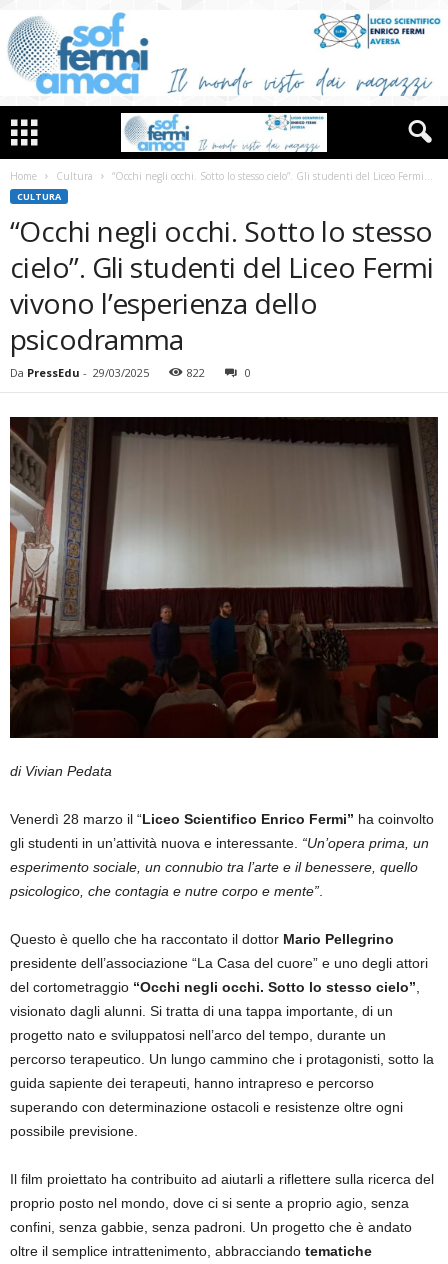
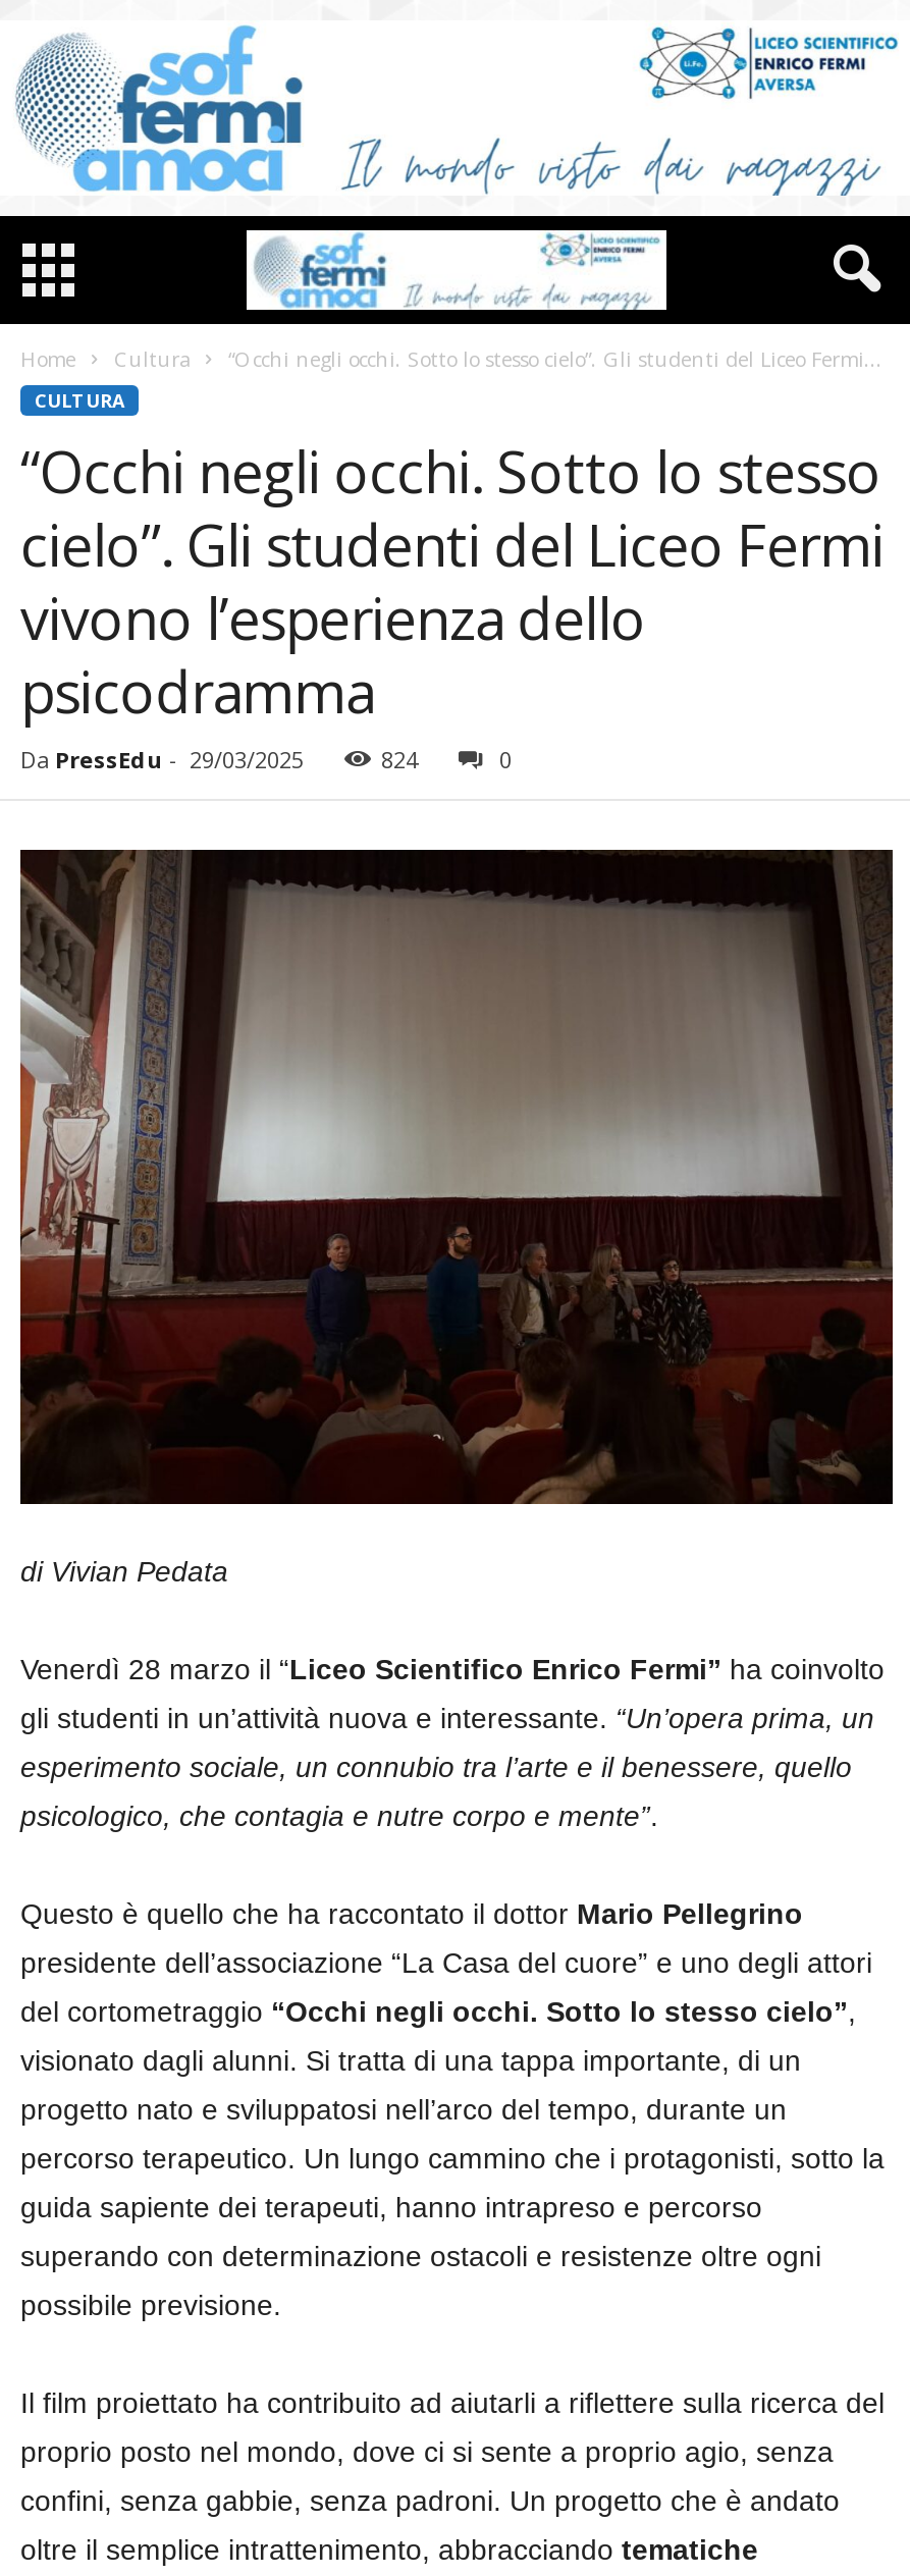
[187,365,205,380] 822 -> [381,744,418,774] 824

